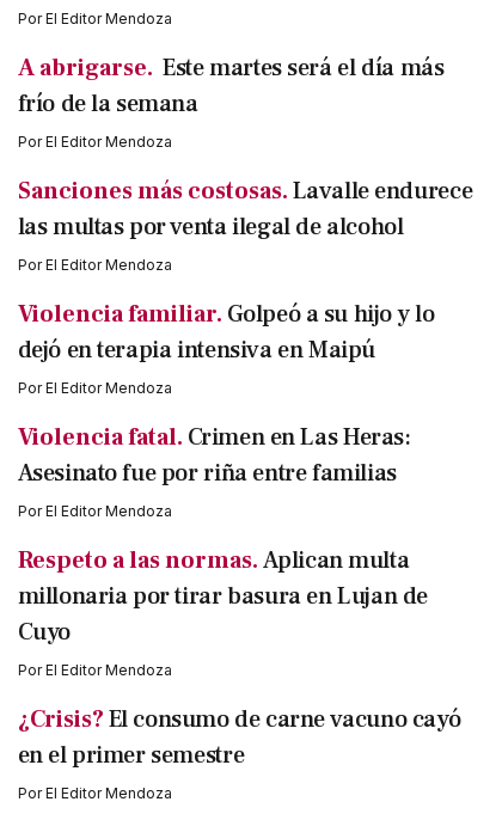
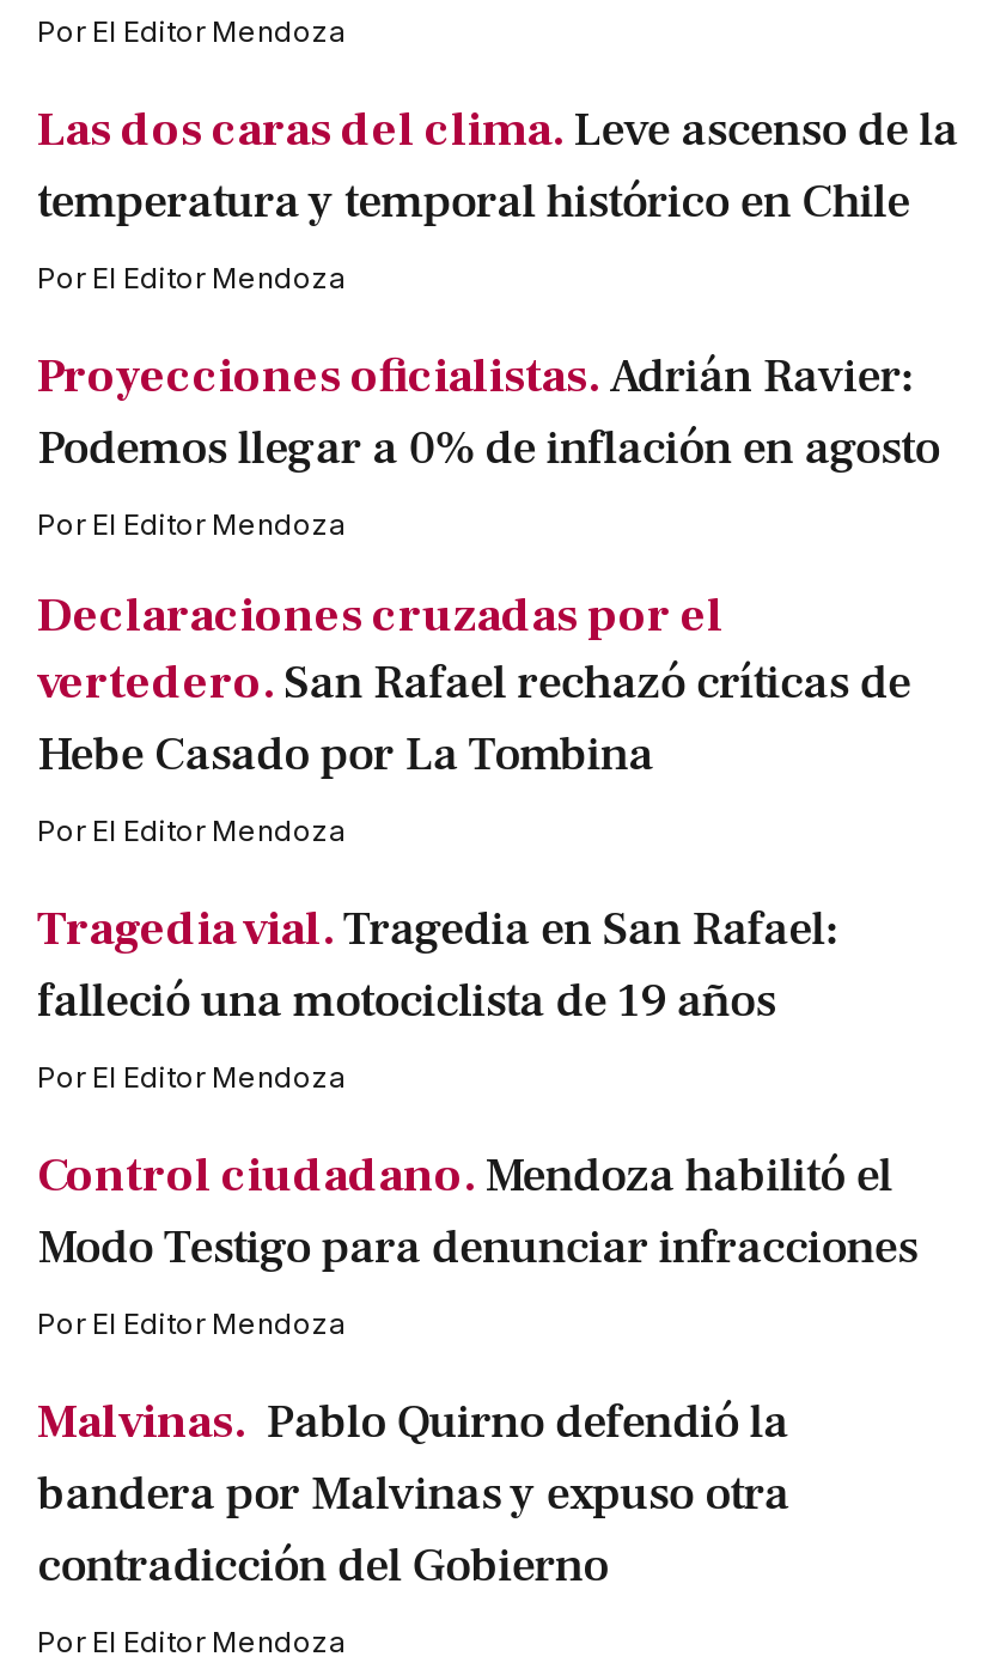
[17,53,444,120] A abrigarse. Este martes será el día más | frío de la semana -> [37,99,958,233] Las dos caras del clima. Leve ascenso de la | temperatura y temporal histórico en Chile
[17,176,472,243] Sanciones más costosas. Lavalle endurece | las multas por venta ilegal de alcohol -> [37,346,939,480] Proyecciones oficialistas. Adrián Ravier: | Podemos llegar a 0% de inflación en agosto
[17,299,434,366] Violencia familiar. Golpeó a su hijo y lo | dejó en terapia intensiva en Maipú -> [37,585,910,786] Declaraciones cruzadas por el | vertedero. San Rafael rechazó críticas de | Hebe Casado por La Tombina
[17,422,411,489] Violencia fatal. Crimen en Las Heras: | Asesinato fue por riña entre familias -> [37,899,838,1033] Tragedia vial. Tragedia en San Rafael: | falleció una motociclista de 19 años
[17,545,428,648] Respeto a las normas. Aplican multa | millonaria por tirar basura en Lujan de | Cuyo -> [37,1145,917,1279] Control ciudadano. Mendoza habilitó el | Modo Testigo para denunciar infracciones
[17,704,460,771] ¿Crisis? El consumo de carne vacuno cayó | en el primer semestre -> [37,1391,789,1597] Malvinas. Pablo Quirno defendió la | bandera por Malvinas y expuso otra | contradicción del Gobierno

